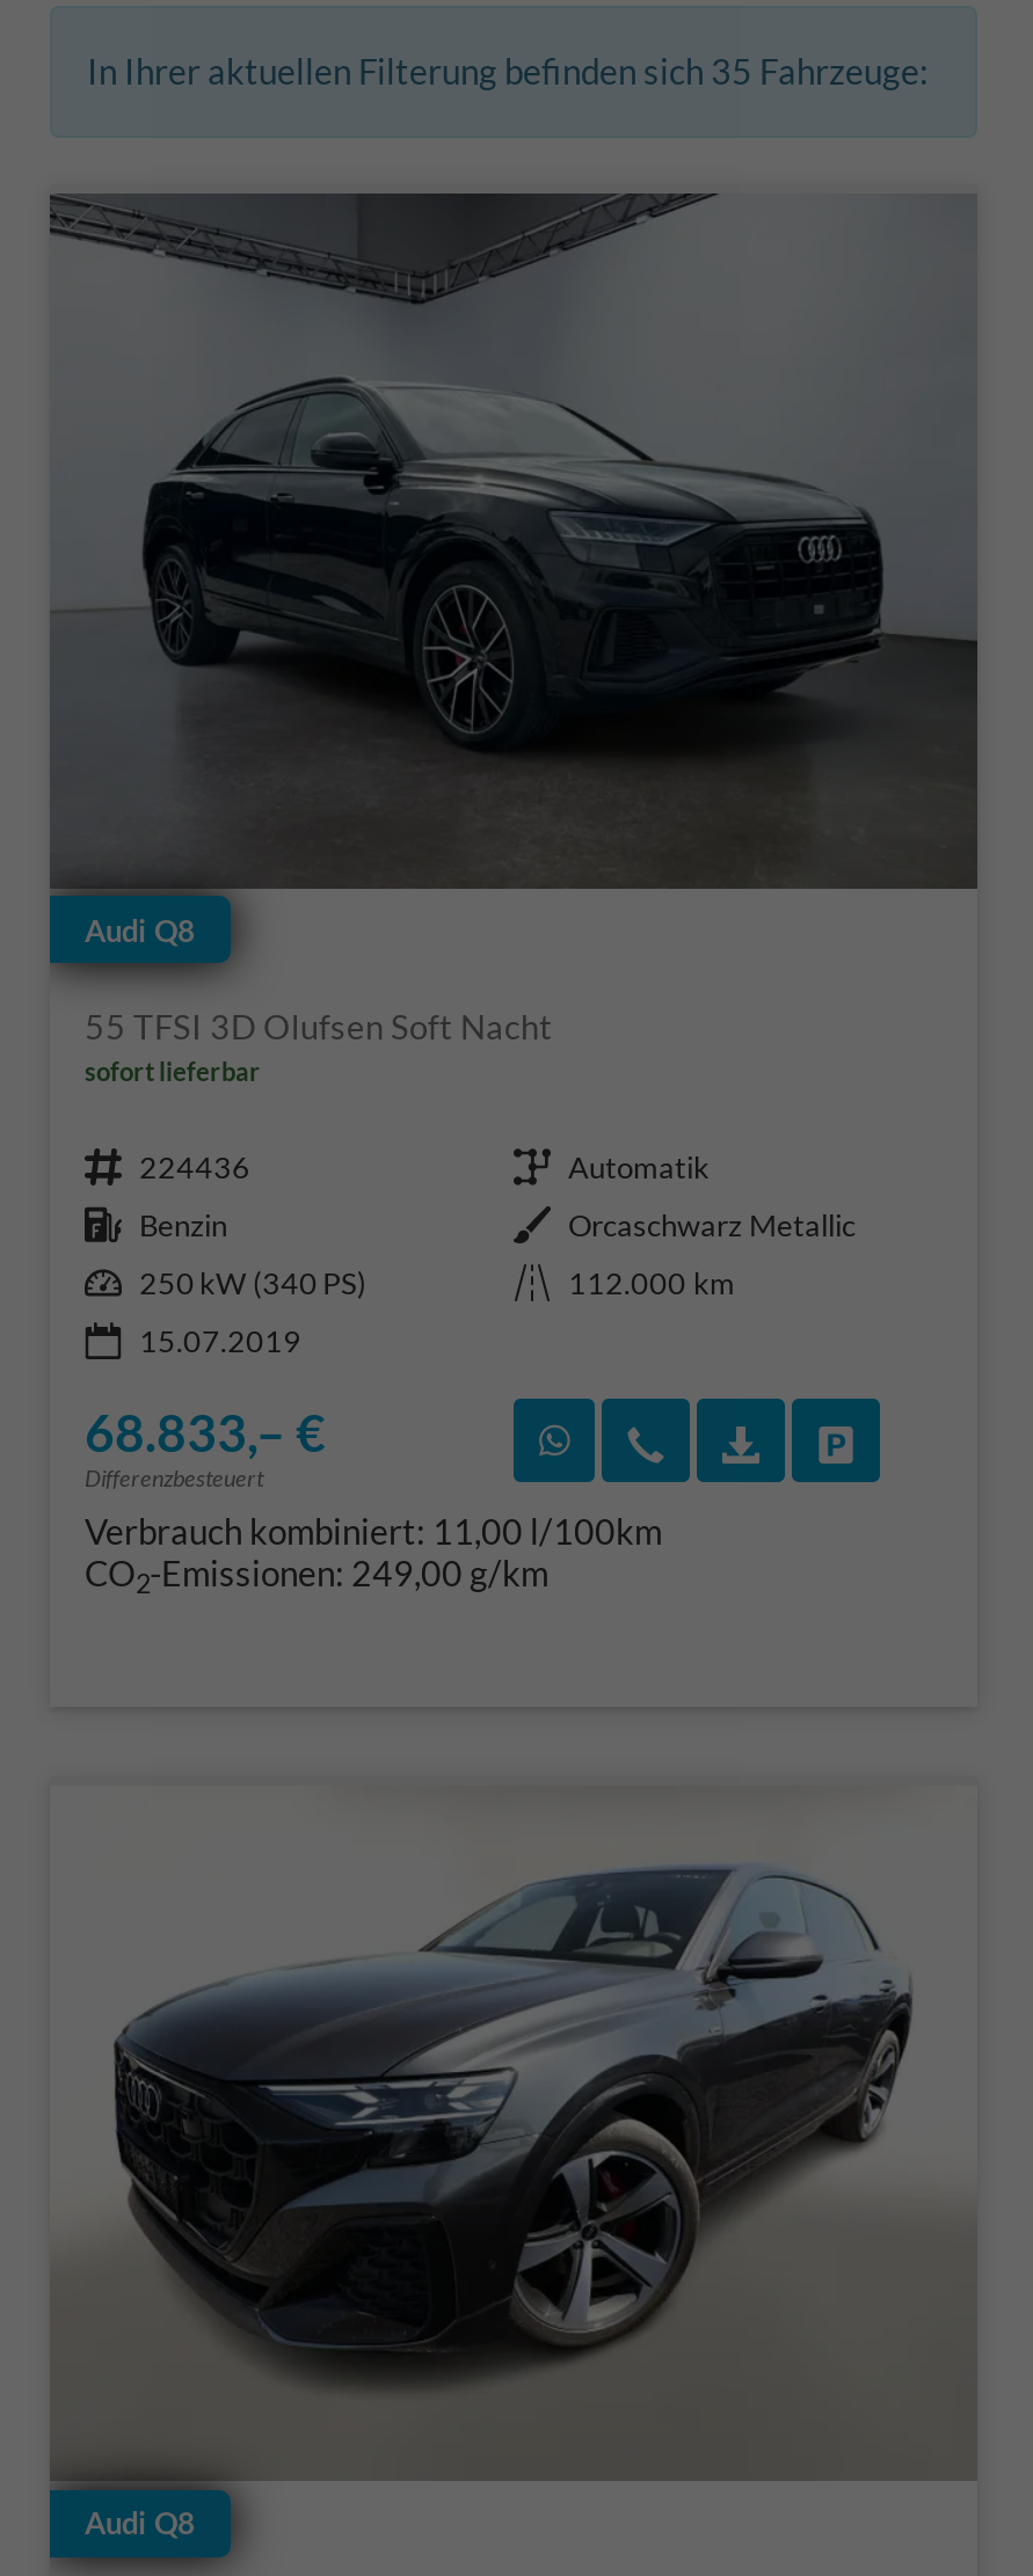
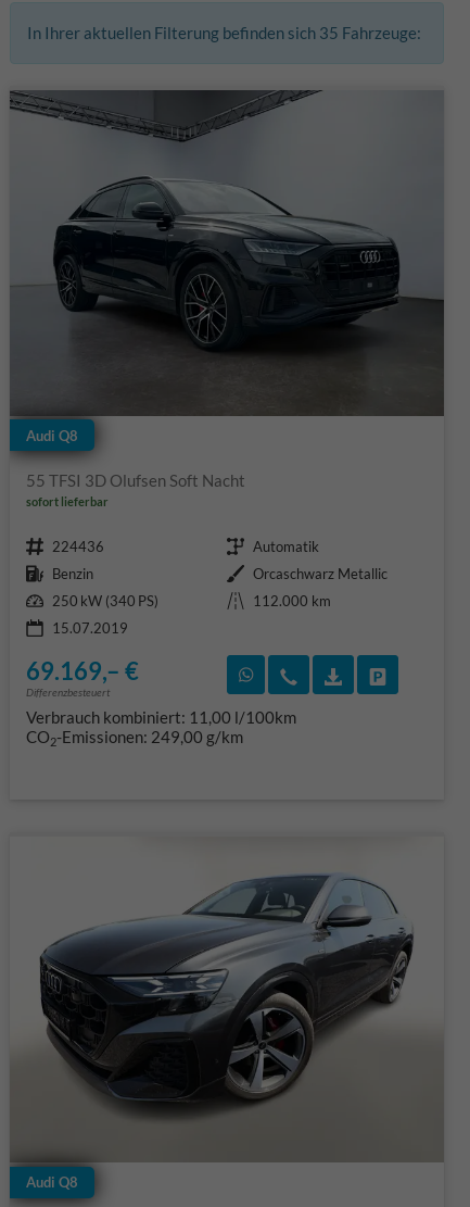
[85,1400,326,1462] 68.833,– € -> [26,656,139,685] 69.169,– €

